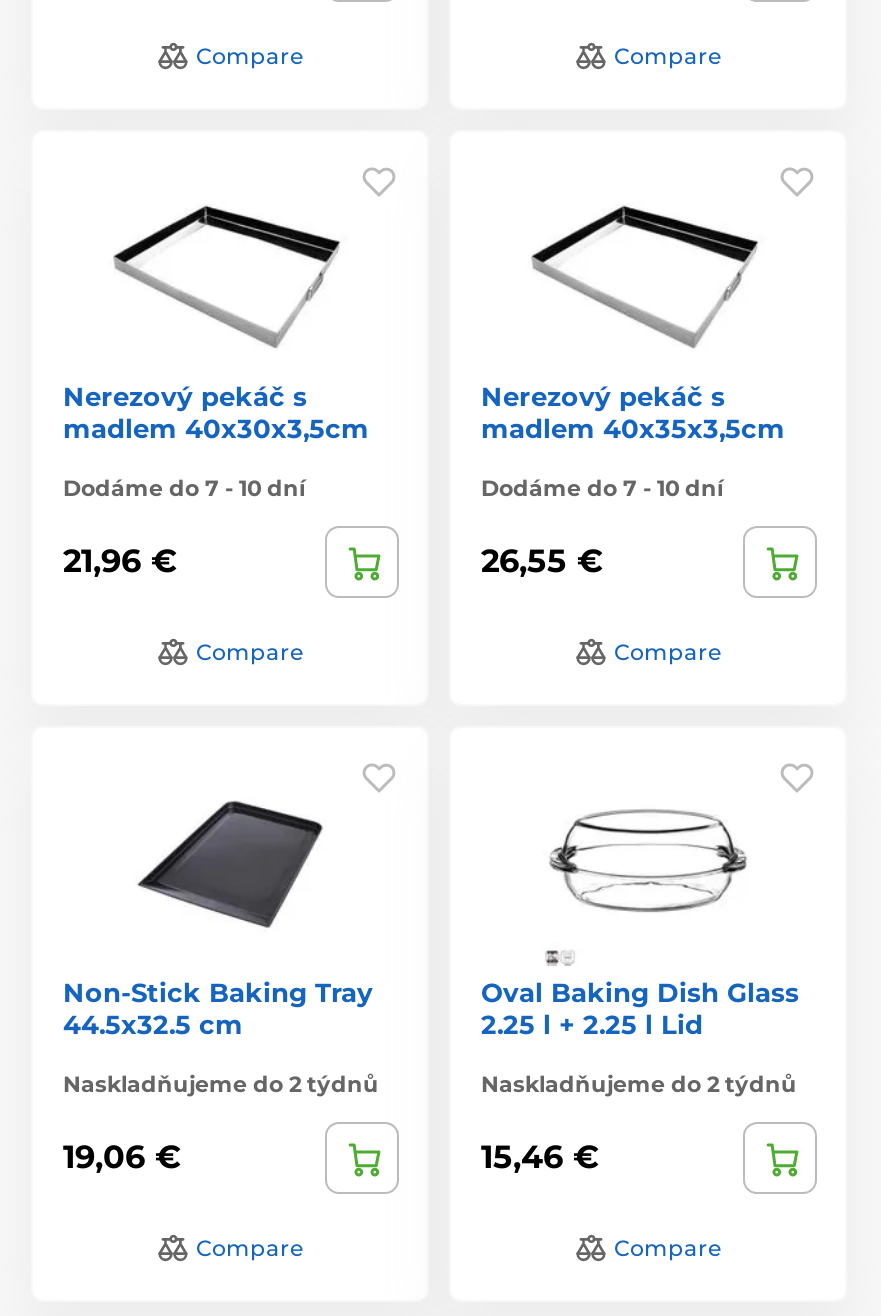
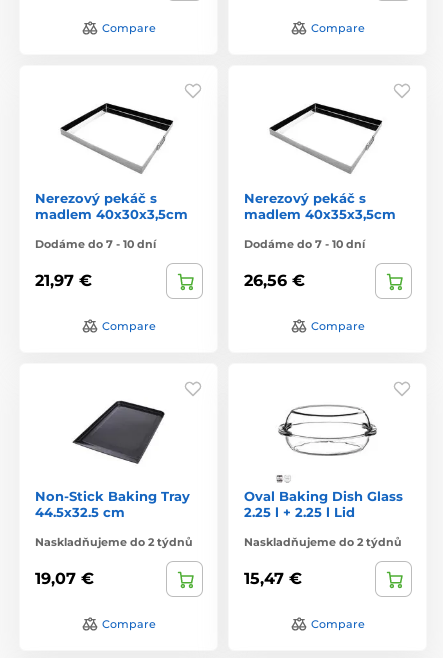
[63,543,177,581] 21,96 € -> [35,271,92,290] 21,97 €
[481,543,603,581] 26,55 € -> [244,271,305,290] 26,56 €
[63,1139,181,1177] 19,06 € -> [35,569,94,588] 19,07 €
[481,1139,599,1177] 15,46 € -> [244,569,302,588] 15,47 €

